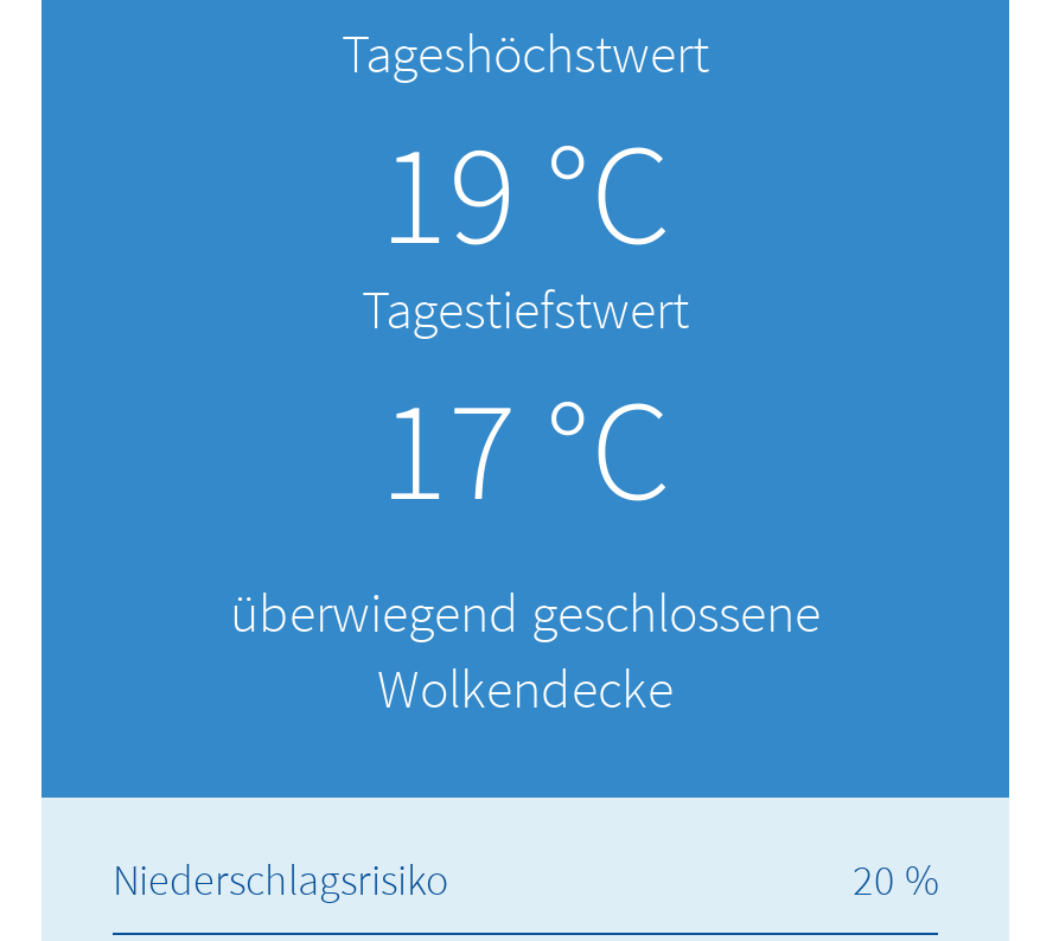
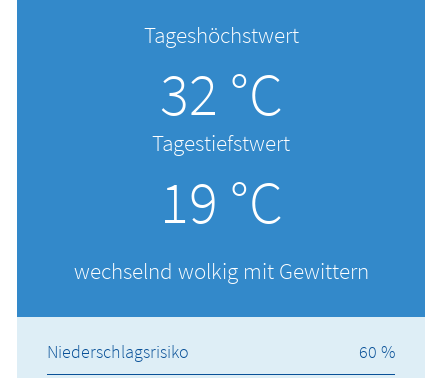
[379,104,671,281] 19 °C -> [159,56,282,131] 32 °C
[230,360,821,722] 17 °C | überwiegend geschlossene | Wolkendecke -> [73,164,368,285] 19 °C | wechselnd wolkig mit Gewittern
[853,853,938,907] 20 % -> [359,340,395,363] 60 %

